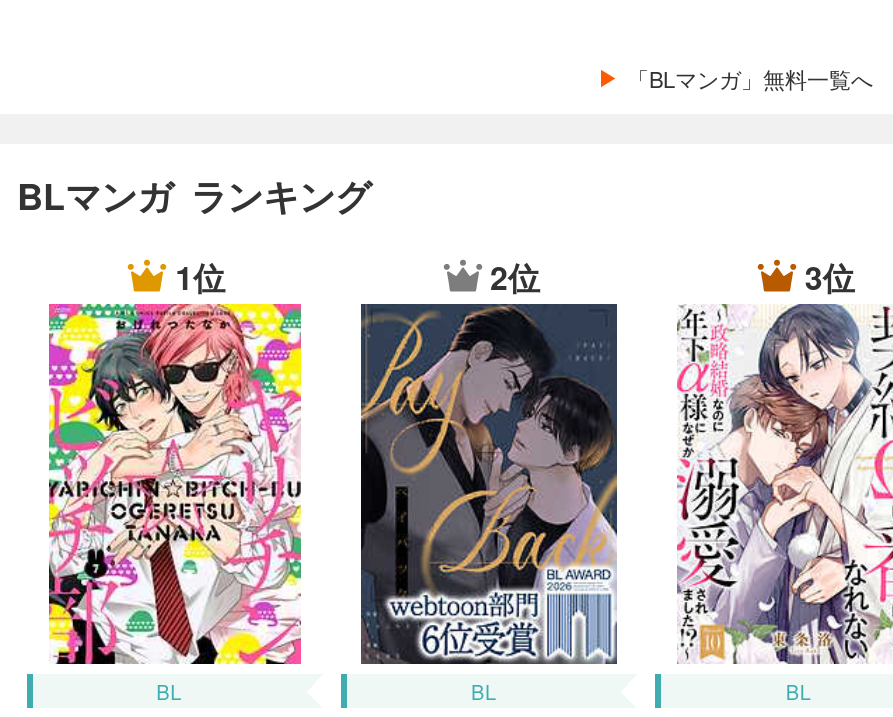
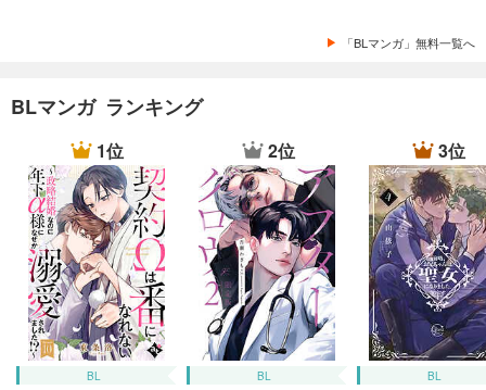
[47,302,303,666] [image] -> [28,165,166,362] [image]
[359,302,619,666] [image] -> [197,165,336,361] [image]
[675,304,887,664] [image] -> [368,164,483,362] [image]

